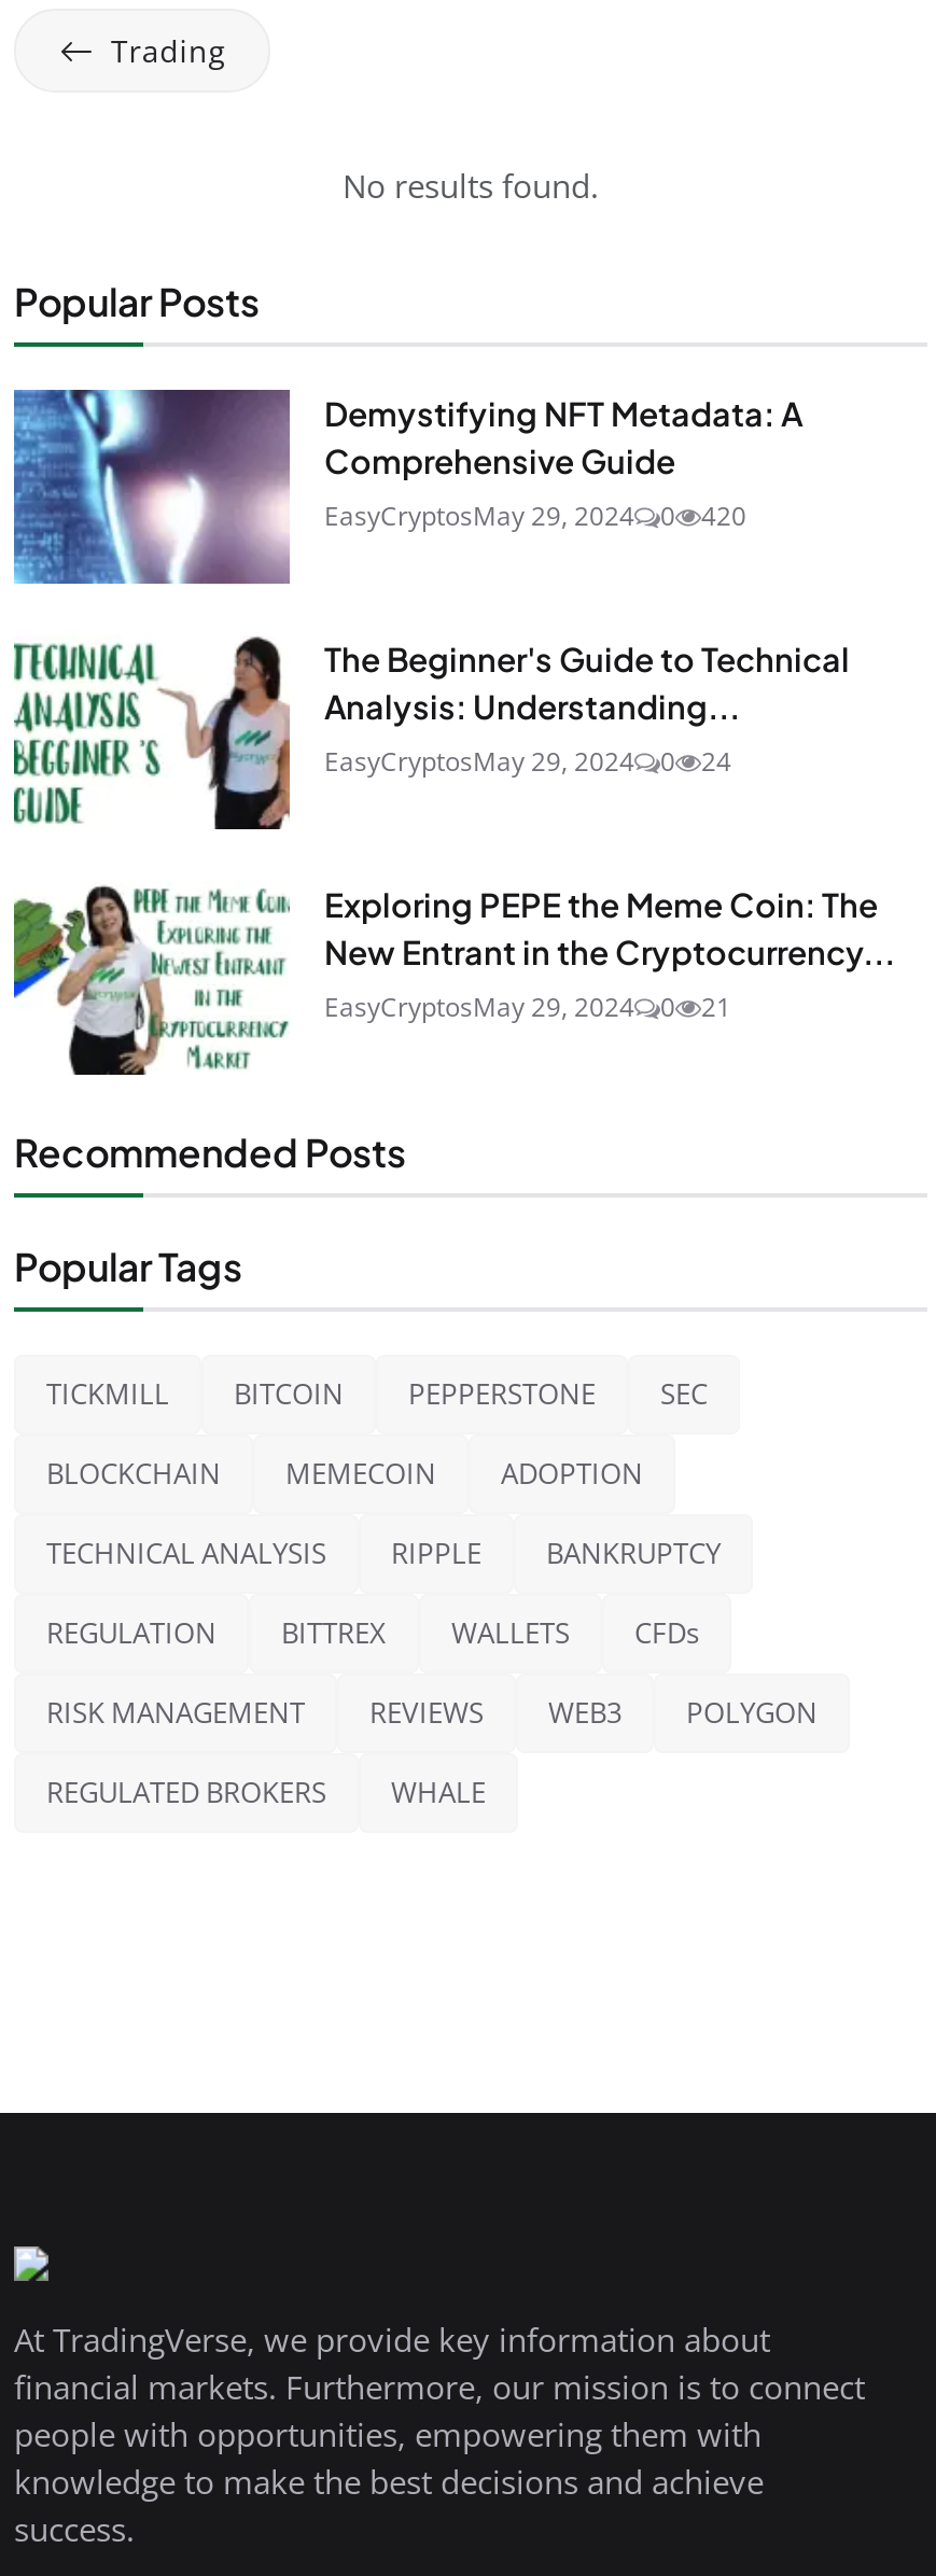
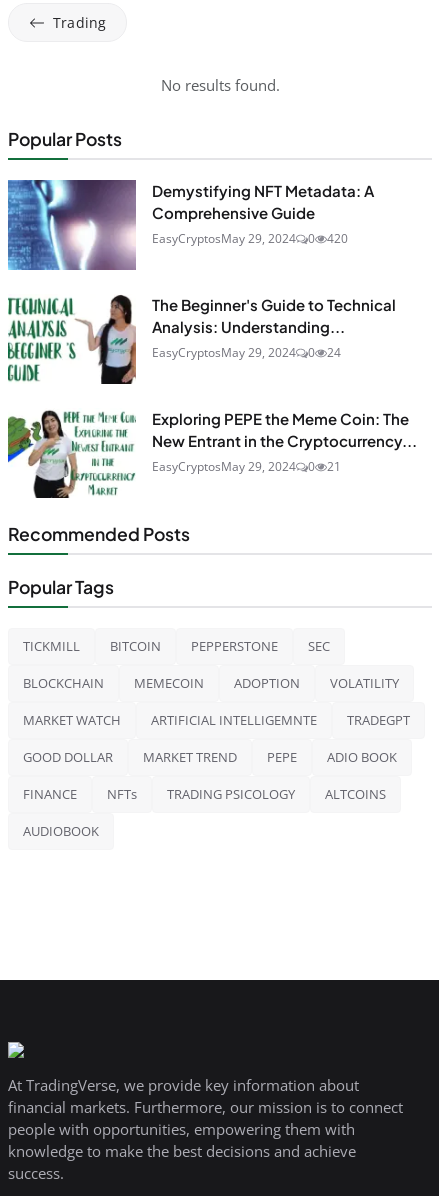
[46,1534,818,1811] TECHNICAL ANALYSIS | RIPPLE | BANKRUPTCY | REGULATION | BITTREX | WALLETS | CFDs | RISK MANAGEMENT | REVIEWS | WEB3 | POLYGON | REGULATED BROKERS | WHALE -> [23,674,410,840] VOLATILITY | MARKET WATCH | ARTIFICIAL INTELLIGEMNTE | TRADEGPT | GOOD DOLLAR | MARKET TREND | PEPE | ADIO BOOK | FINANCE | NFTs | TRADING PSICOLOGY | ALTCOINS | AUDIOBOOK

